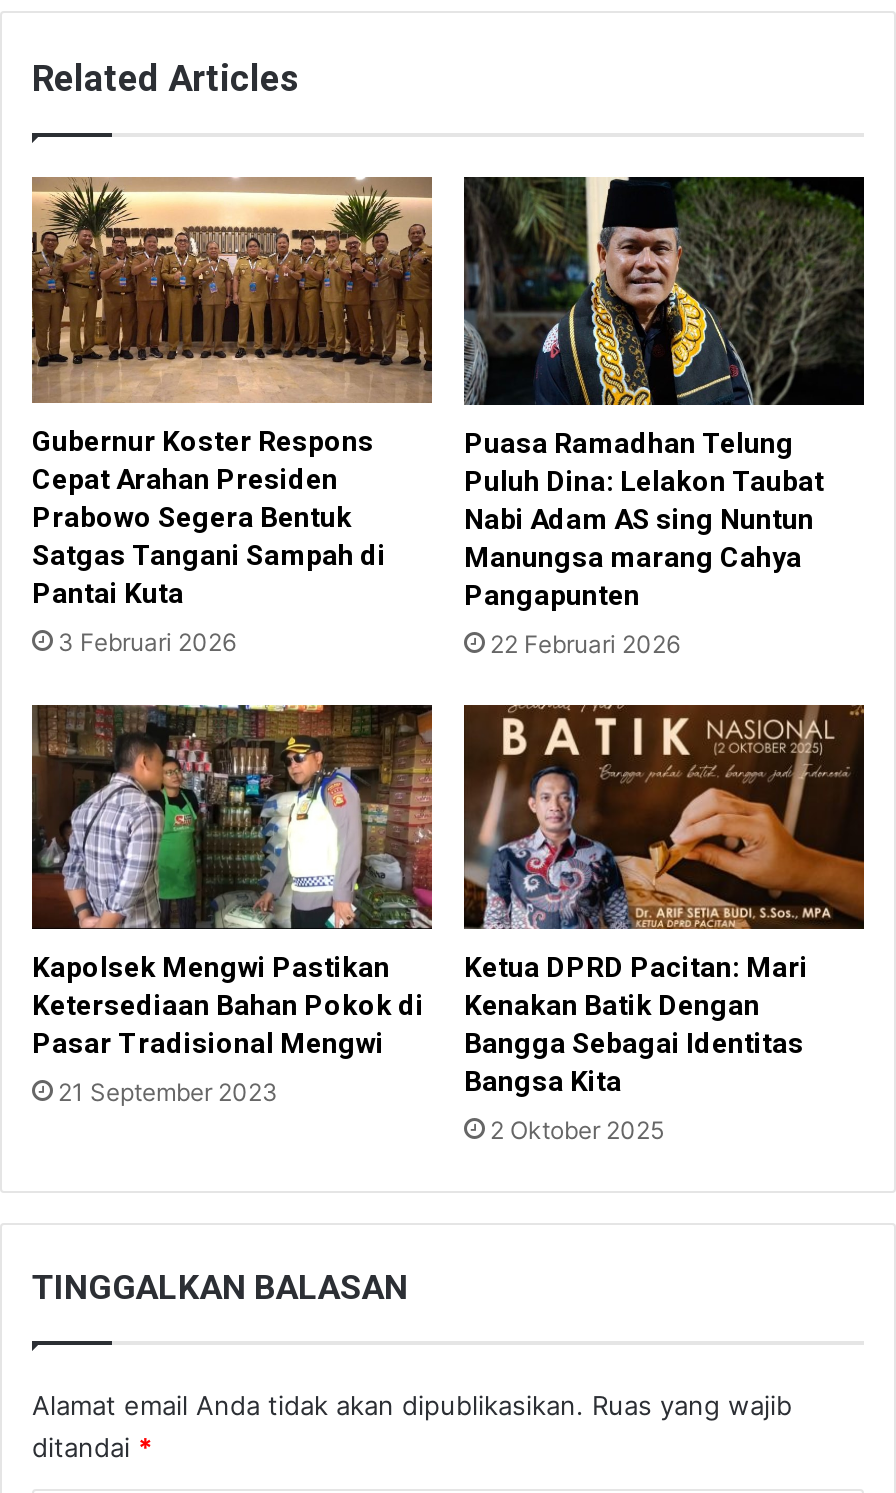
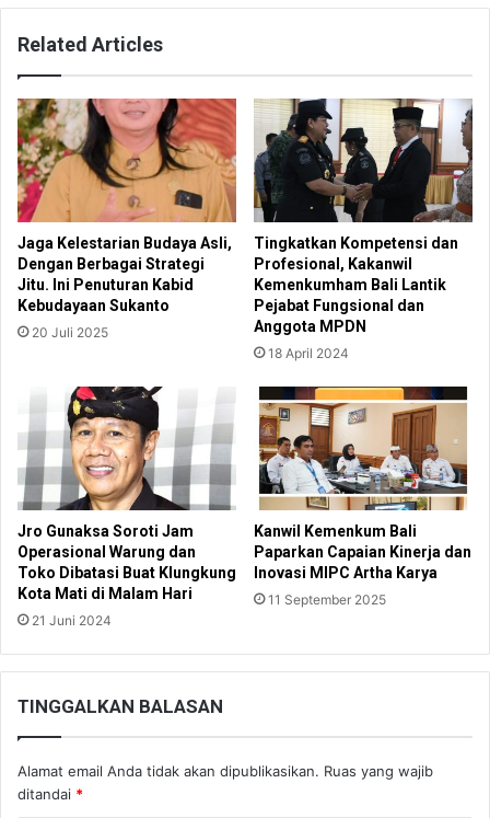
[30,175,434,609] [image] | Gubernur Koster Respons | Cepat Arahan Presiden | Prabowo Segera Bentuk | Satgas Tangani Sampah di | Pantai Kuta -> [16,97,237,314] [image] | Jaga Kelestarian Budaya Asli, | Dengan Berbagai Strategi | Jitu. Ini Penuturan Kabid | Kebudayaan Sukanto
[462,175,866,610] [image] | Puasa Ramadhan Telung | Puluh Dina: Lelakon Taubat | Nabi Adam AS sing Nuntun | Manungsa marang Cahya | Pangapunten -> [254,97,474,335] [image] | Tingkatkan Kompetensi dan | Profesional, Kakanwil | Kemenkumham Bali Lantik | Pejabat Fungsional dan | Anggota MPDN
[58,627,236,657] 3 Februari 2026 -> [32,324,108,340] 20 Juli 2025
[490,628,680,658] 22 Februari 2026 -> [268,345,349,361] 18 April 2024
[30,703,434,1059] [image] | Kapolsek Mengwi Pastikan | Ketersediaan Bahan Pokok di | Pasar Tradisional Mengwi -> [17,385,236,602] [image] | Jro Gunaksa Soroti Jam | Operasional Warung dan | Toko Dibatasi Buat Klungkung | Kota Mati di Malam Hari
[462,703,866,1098] [image] | Ketua DPRD Pacitan: Mari | Kenakan Batik Dengan | Bangga Sebagai Identitas | Bangsa Kita -> [254,385,472,581] [image] | Kanwil Kemenkum Bali | Paparkan Capaian Kinerja dan | Inovasi MIPC Artha Karya
[58,1077,278,1107] 21 September 2023 -> [32,612,112,628] 21 Juni 2024
[490,1116,664,1146] 2 Oktober 2025 -> [268,591,386,607] 11 September 2025

